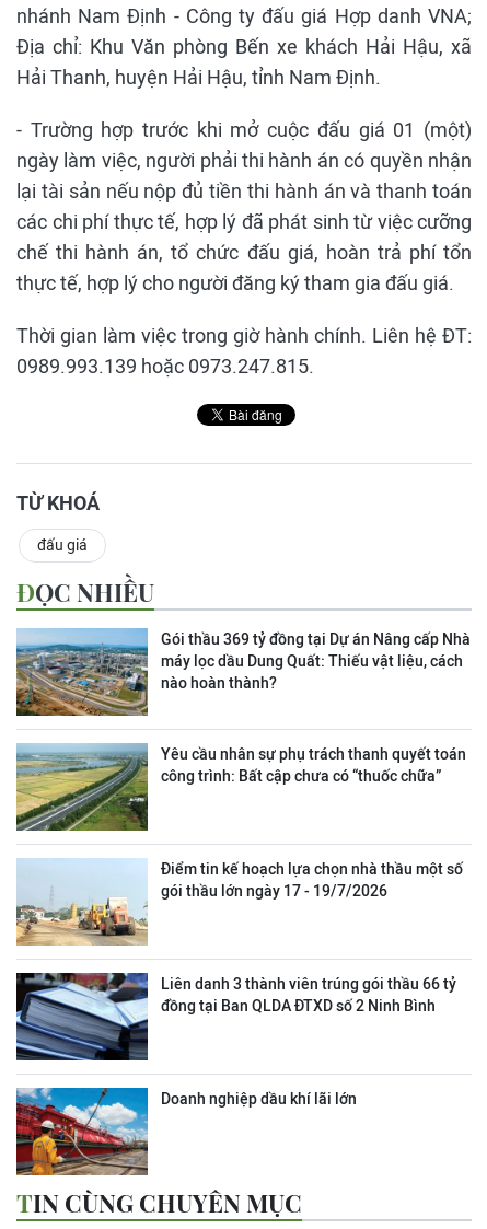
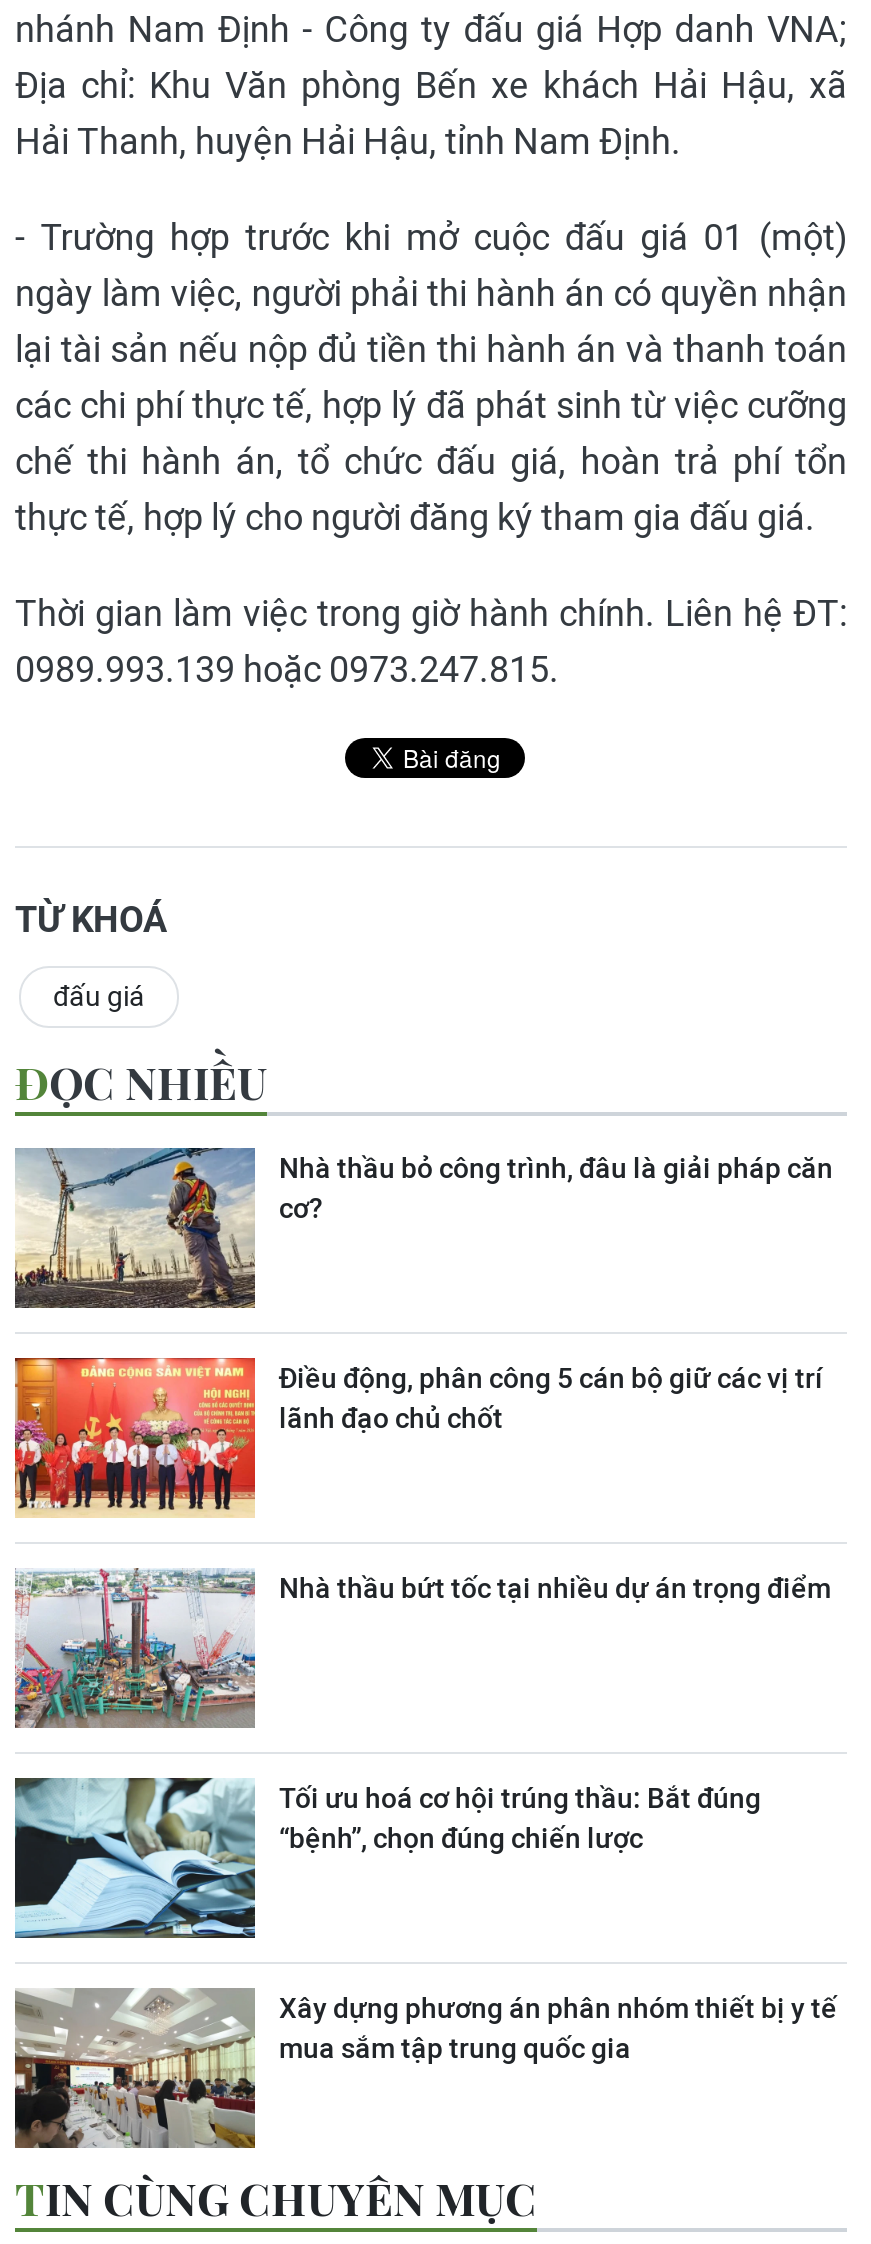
[15,628,471,717] [image] | Gói thầu 369 tỷ đồng tại Dự án Nâng cấp Nhà | máy lọc dầu Dung Quất: Thiếu vật liệu, cách | nào hoàn thành? -> [15,1146,833,1310] [image] | Nhà thầu bỏ công trình, đâu là giải pháp căn | cơ?
[15,742,466,832] [image] | Yêu cầu nhân sự phụ trách thanh quyết toán | công trình: Bất cập chưa có “thuốc chữa” -> [13,1356,823,1518] [image] | Điều động, phân công 5 cán bộ giữ các vị trí | lãnh đạo chủ chốt
[15,859,463,946] [image] | Điểm tin kế hoạch lựa chọn nhà thầu một số | gói thầu lớn ngày 17 - 19/7/2026 -> [13,1568,831,1728] [image] | Nhà thầu bứt tốc tại nhiều dự án trọng điểm
[15,972,456,1062] [image] | Liên danh 3 thành viên trúng gói thầu 66 tỷ | đồng tại Ban QLDA ĐTXD số 2 Ninh Bình -> [13,1776,761,1940] [image] | Tối ưu hoá cơ hội trúng thầu: Bắt đúng | “bệnh”, chọn đúng chiến lược
[15,1087,357,1176] [image] | Doanh nghiệp dầu khí lãi lớn -> [15,1986,837,2150] [image] | Xây dựng phương án phân nhóm thiết bị y tế | mua sắm tập trung quốc gia

